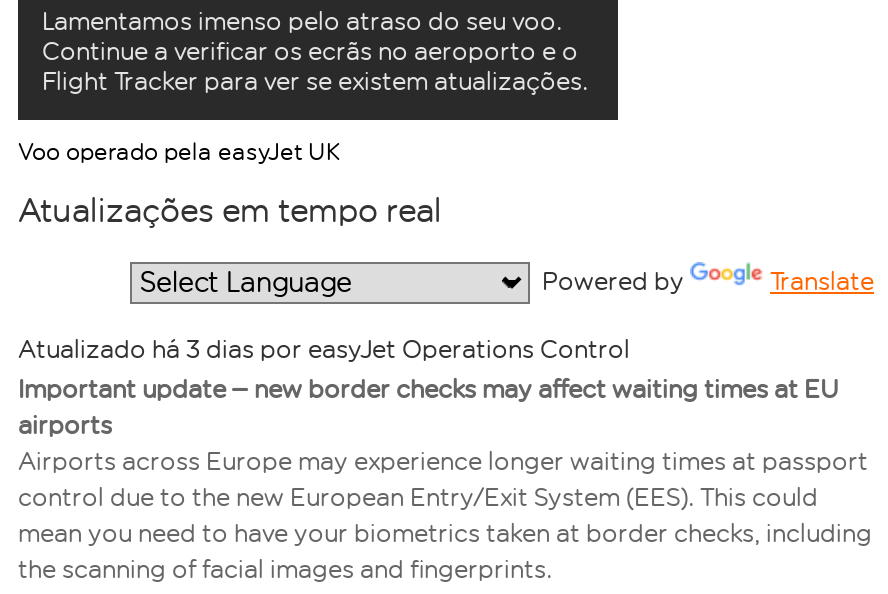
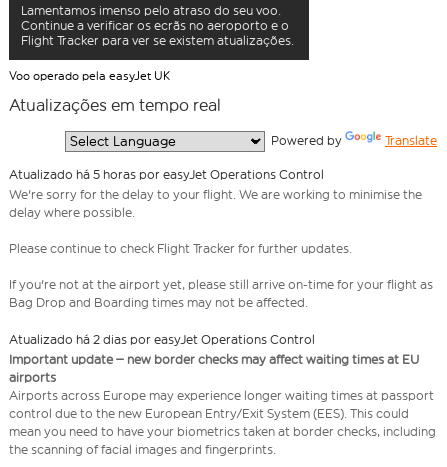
[18,334,630,364] Atualizado há 3 dias por easyJet Operations Control -> [9,167,433,347] Atualizado há 5 horas por easyJet Operations Control | We're sorry for the delay to your flight. We are working to minimise the | delay where possible. | Please continue to check Flight Tracker for further updates. | If you're not at the airport yet, please still arrive on-time for your flight as | Bag Drop and Boarding times may not be affected. | Atualizado há 2 dias por easyJet Operations Control

